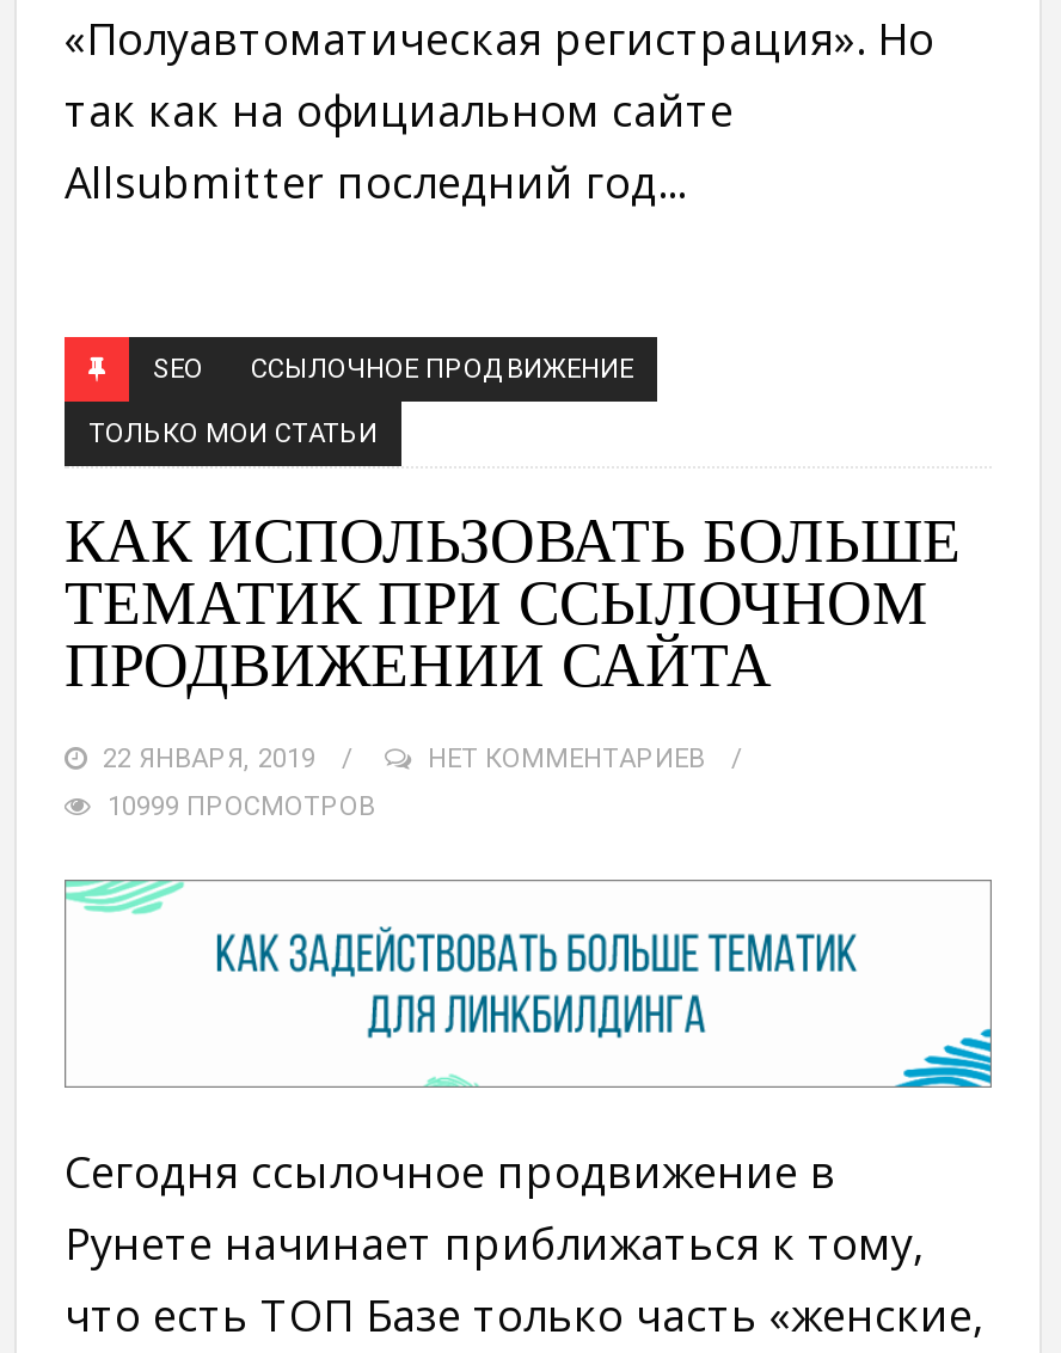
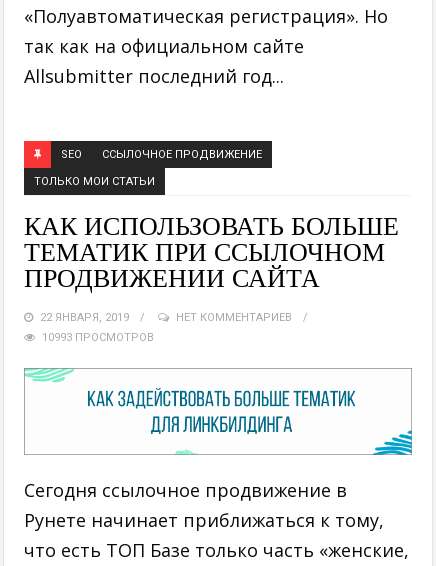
[100,792,375,823] 10999 ПРОСМОТРОВ -> [39,331,154,344] 10993 ПРОСМОТРОВ

